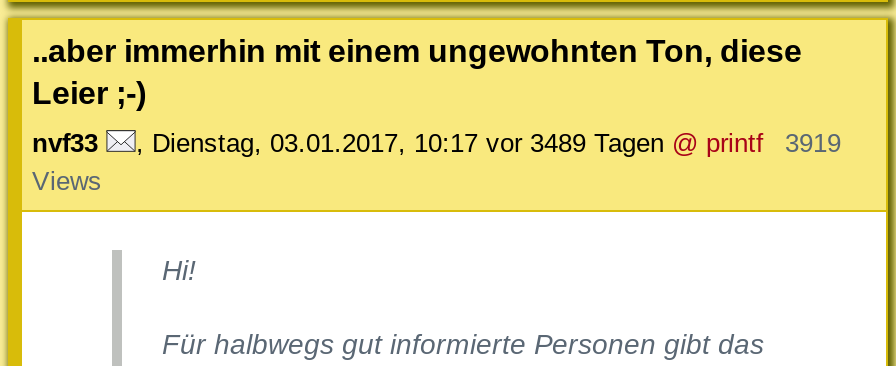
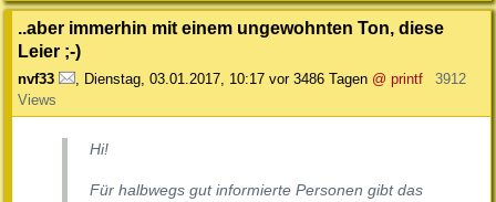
[136,128,764,158] , Dienstag, 03.01.2017, 10:17 vor 3489 Tagen @ printf -> [75,71,423,87] , Dienstag, 03.01.2017, 10:17 vor 3486 Tagen @ printf
[785,128,841,158] 3919 -> [435,71,466,87] 3912

